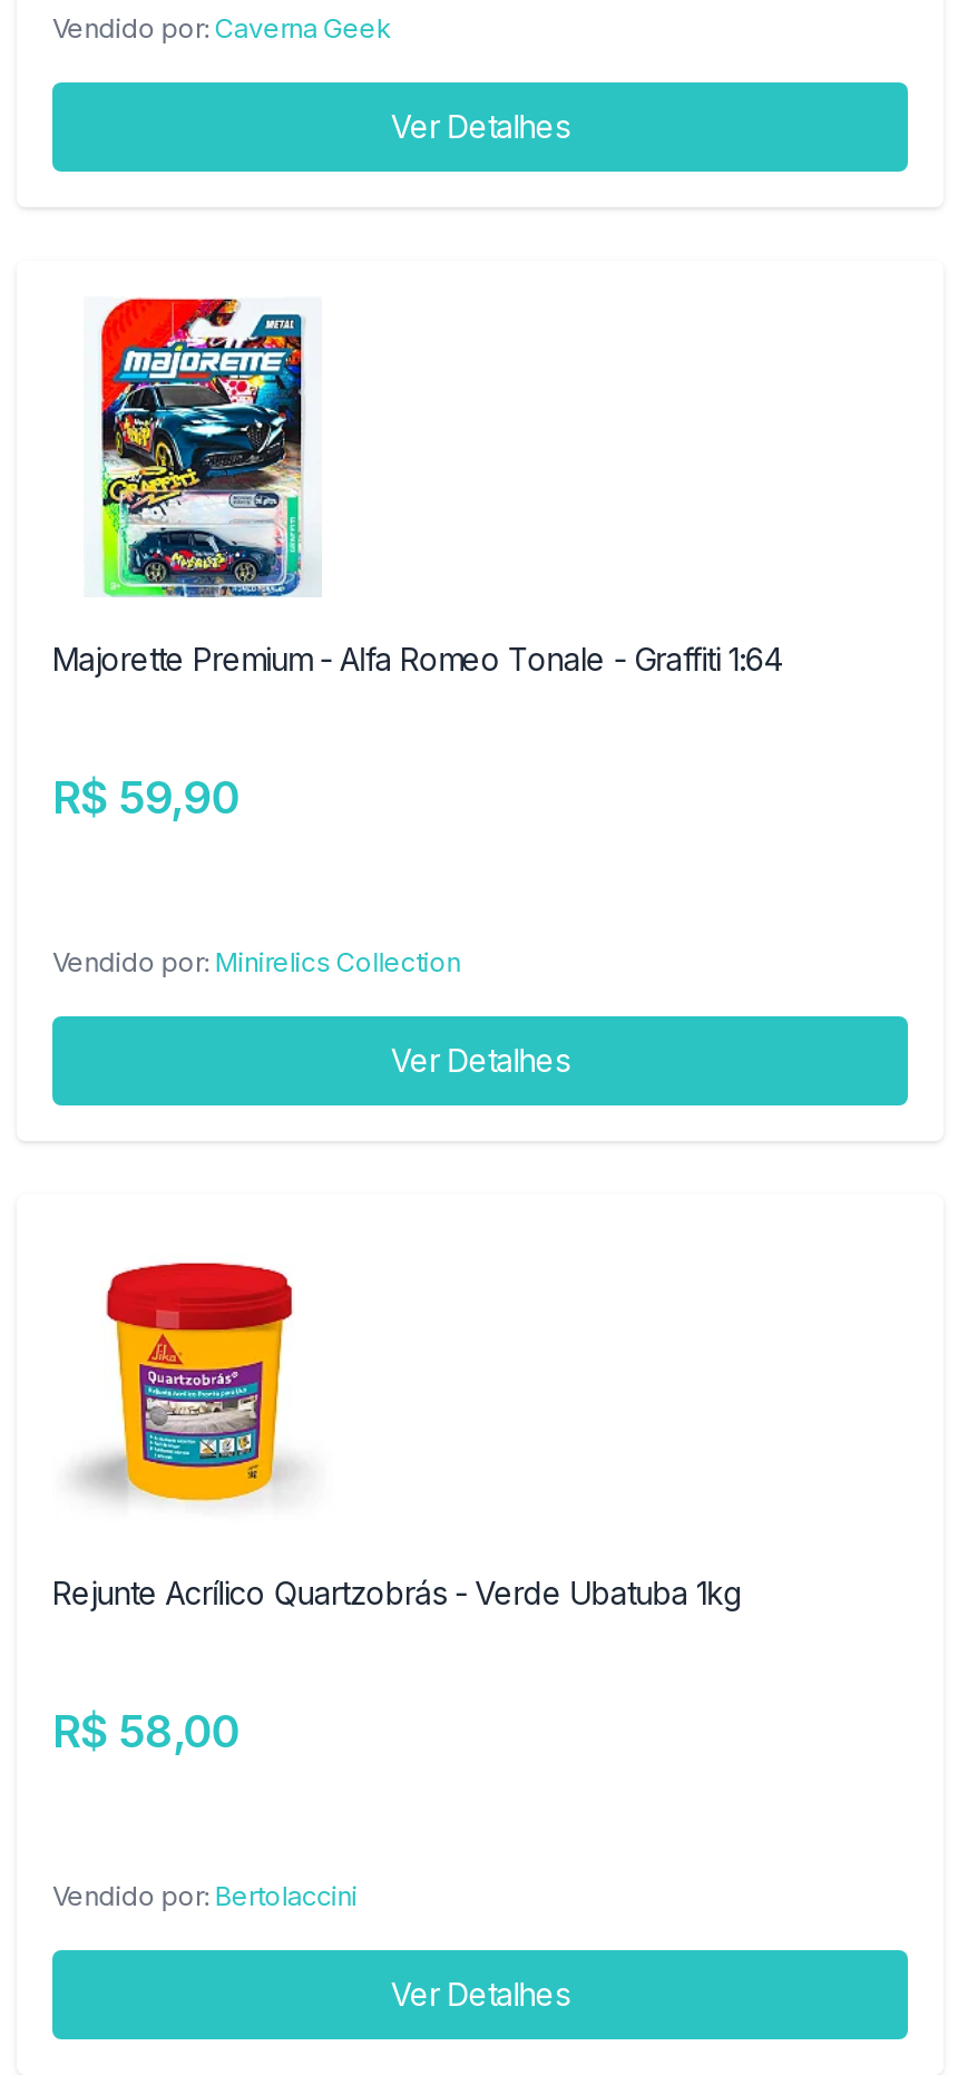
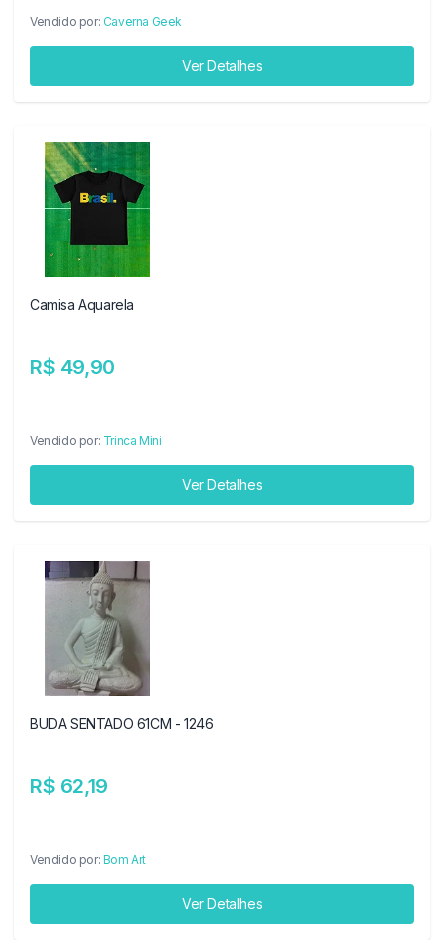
[52,296,783,678] [image] | Majorette Premium - Alfa Romeo Tonale - Graffiti 1:64 -> [30,141,151,313] [image] | Camisa Aquarela
[52,771,239,825] R$ 59,90 -> [30,355,115,379] R$ 49,90
[52,945,461,978] Vendido por: Minirelics Collection -> [30,433,161,448] Vendido por: Trinca Mini
[52,1230,743,1611] [image] | Rejunte Acrílico Quartzobrás - Verde Ubatuba 1kg -> [30,560,213,732] [image] | BUDA SENTADO 61CM - 1246
[52,1705,239,1759] R$ 58,00 -> [30,774,108,798] R$ 62,19
[52,1879,358,1912] Vendido por: Bertolaccini -> [30,852,146,867] Vendido por: Bom Art

